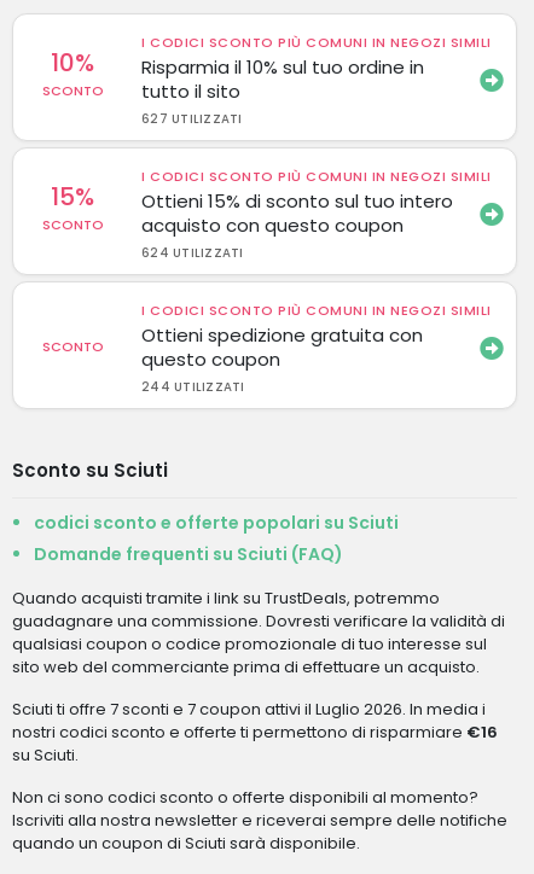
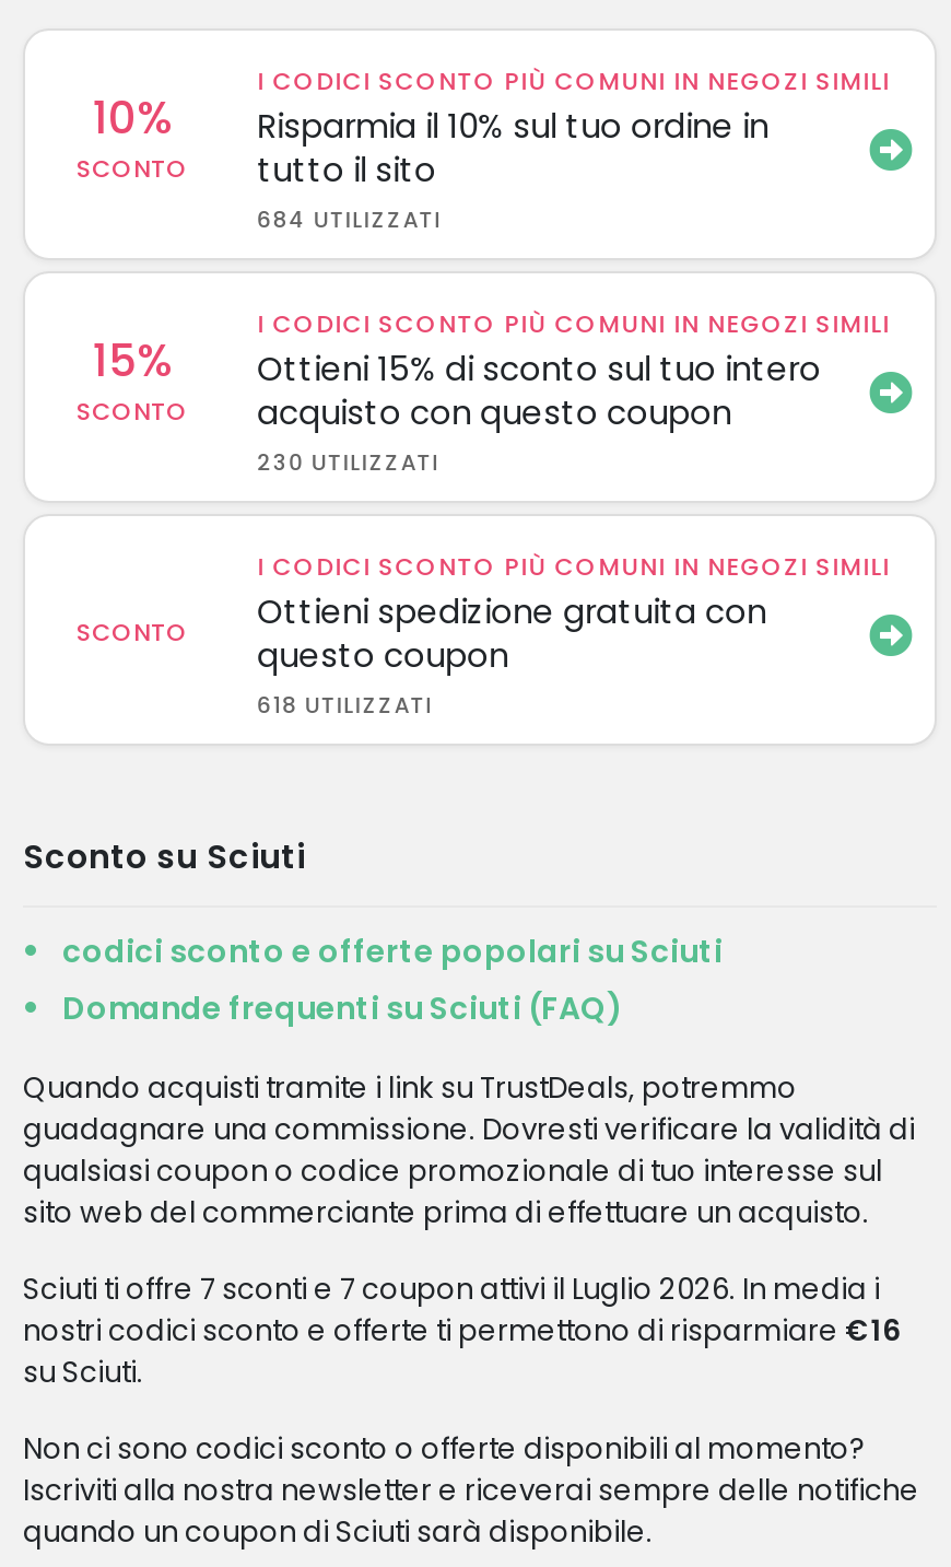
[141,110,242,128] 627 UTILIZZATI -> [257,203,442,236] 684 UTILIZZATI
[141,244,244,262] 624 UTILIZZATI -> [257,446,440,479] 230 UTILIZZATI
[141,378,245,396] 244 UTILIZZATI -> [257,689,433,722] 618 UTILIZZATI

